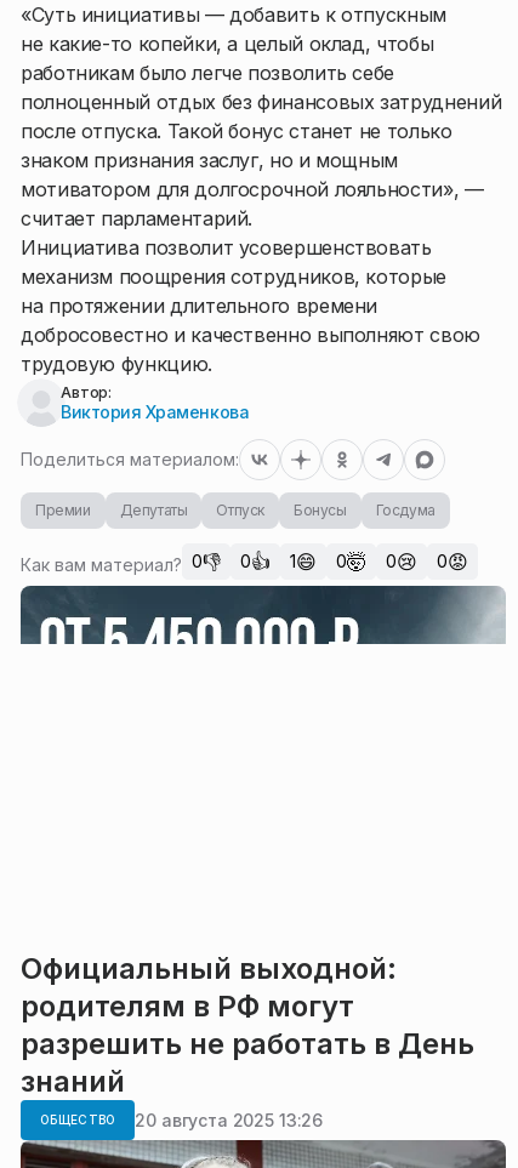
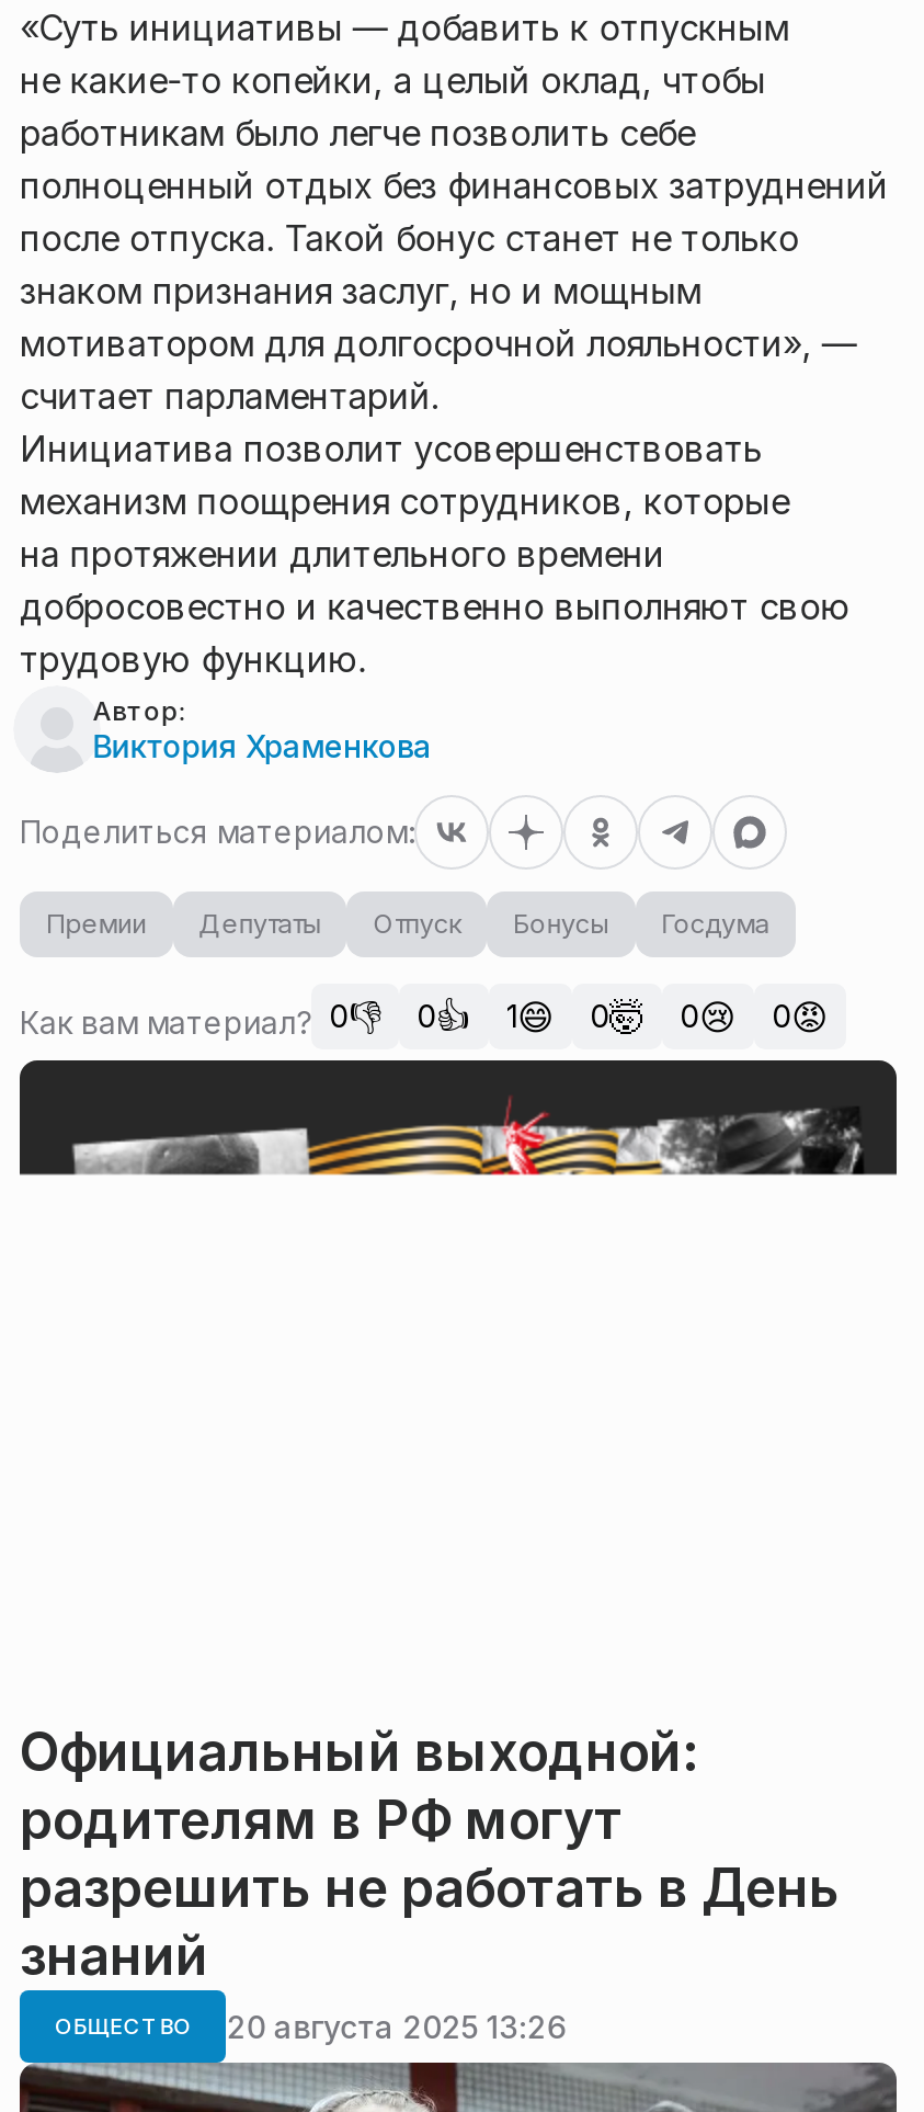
[21,585,506,650] [image] -> [18,1057,899,1178] [image]

